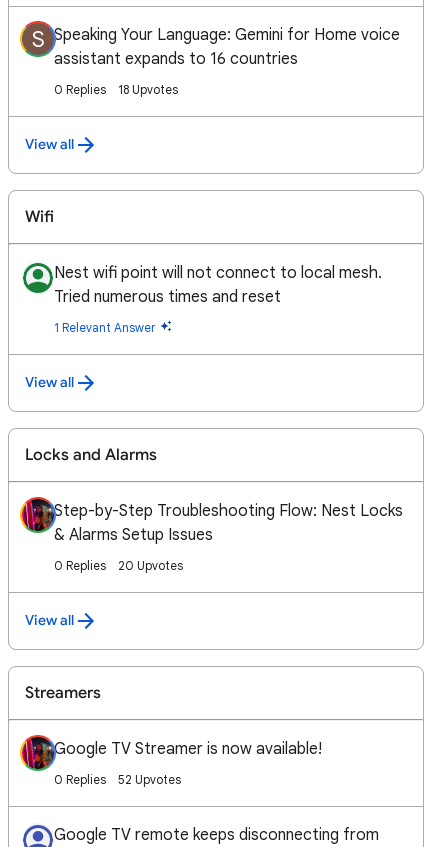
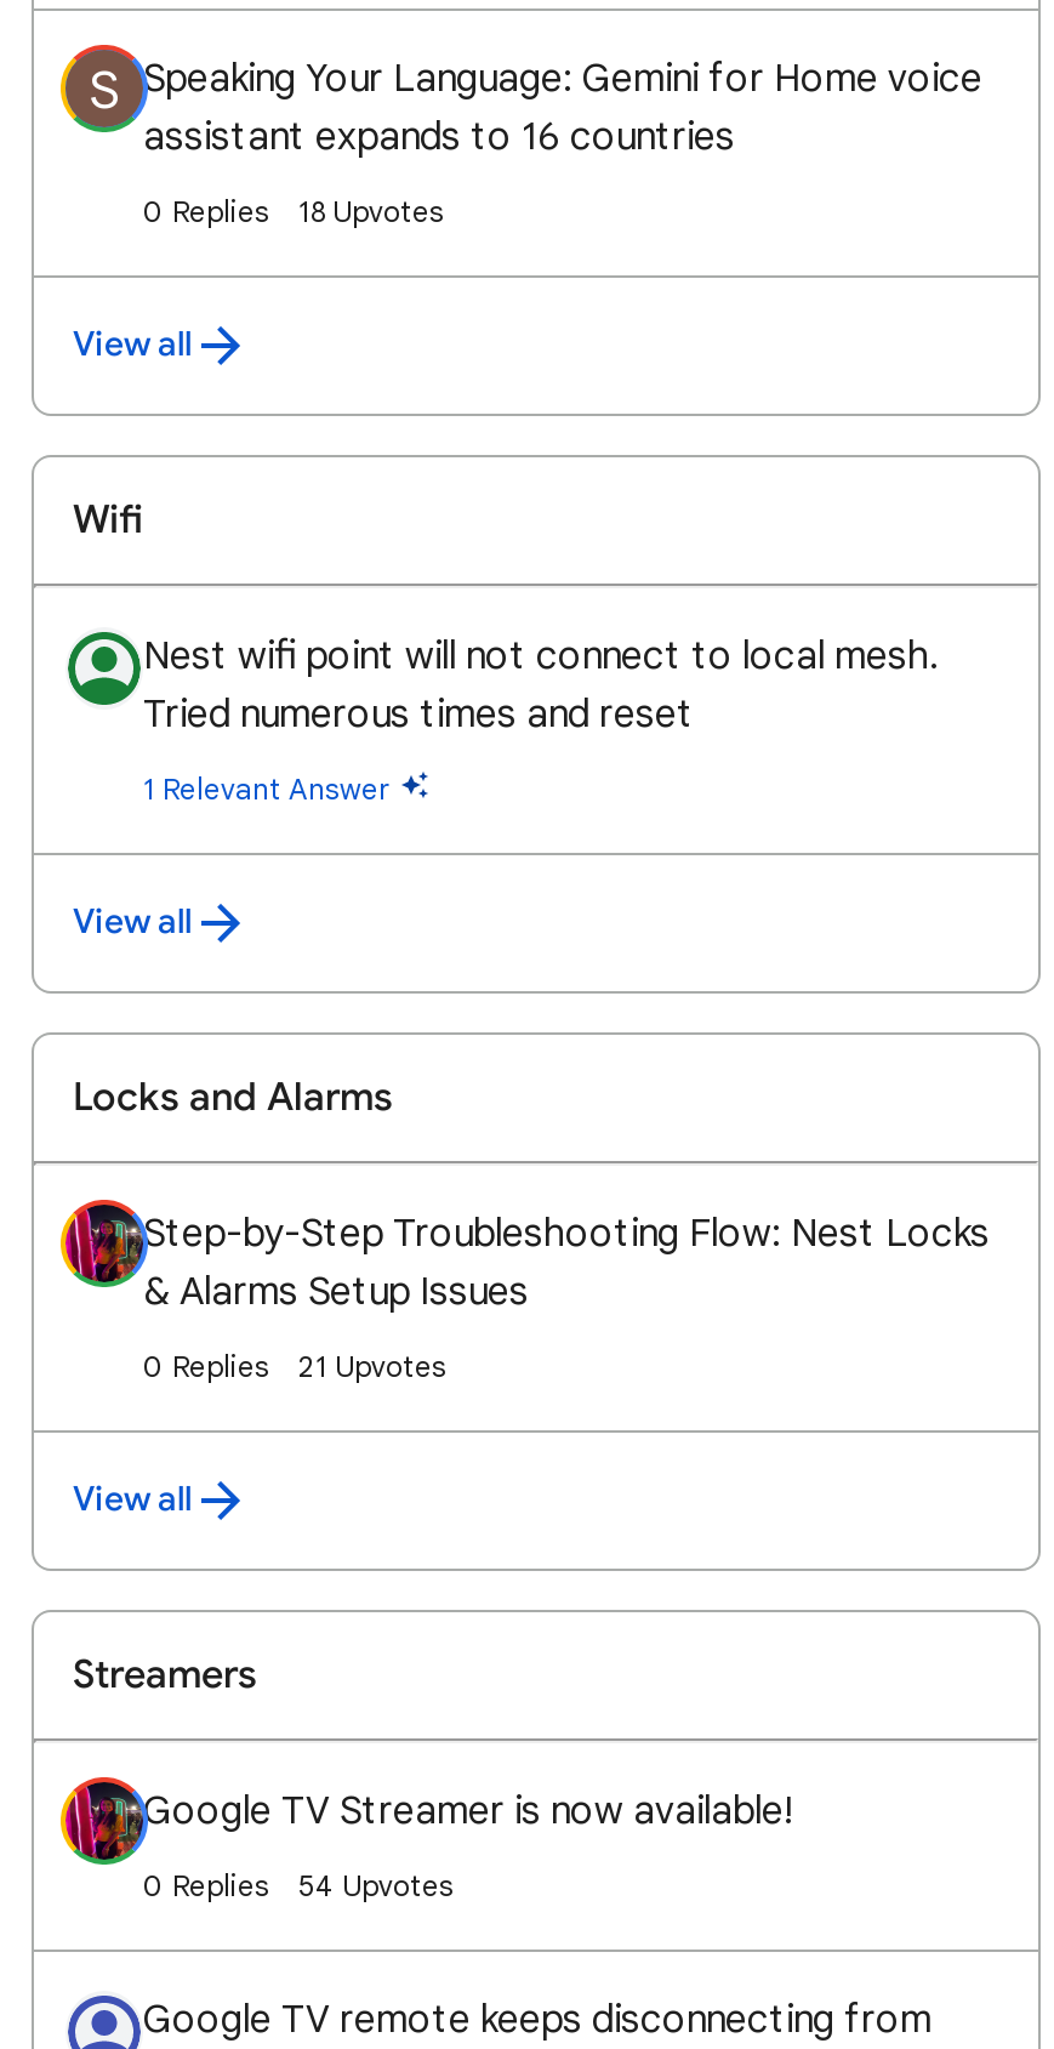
[118,558,183,573] 20 Upvotes -> [298,1348,446,1384] 21 Upvotes
[118,772,181,787] 52 Upvotes -> [298,1867,454,1903] 54 Upvotes

